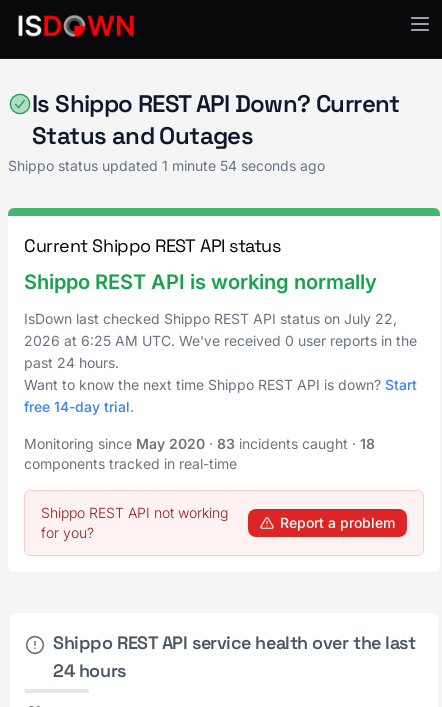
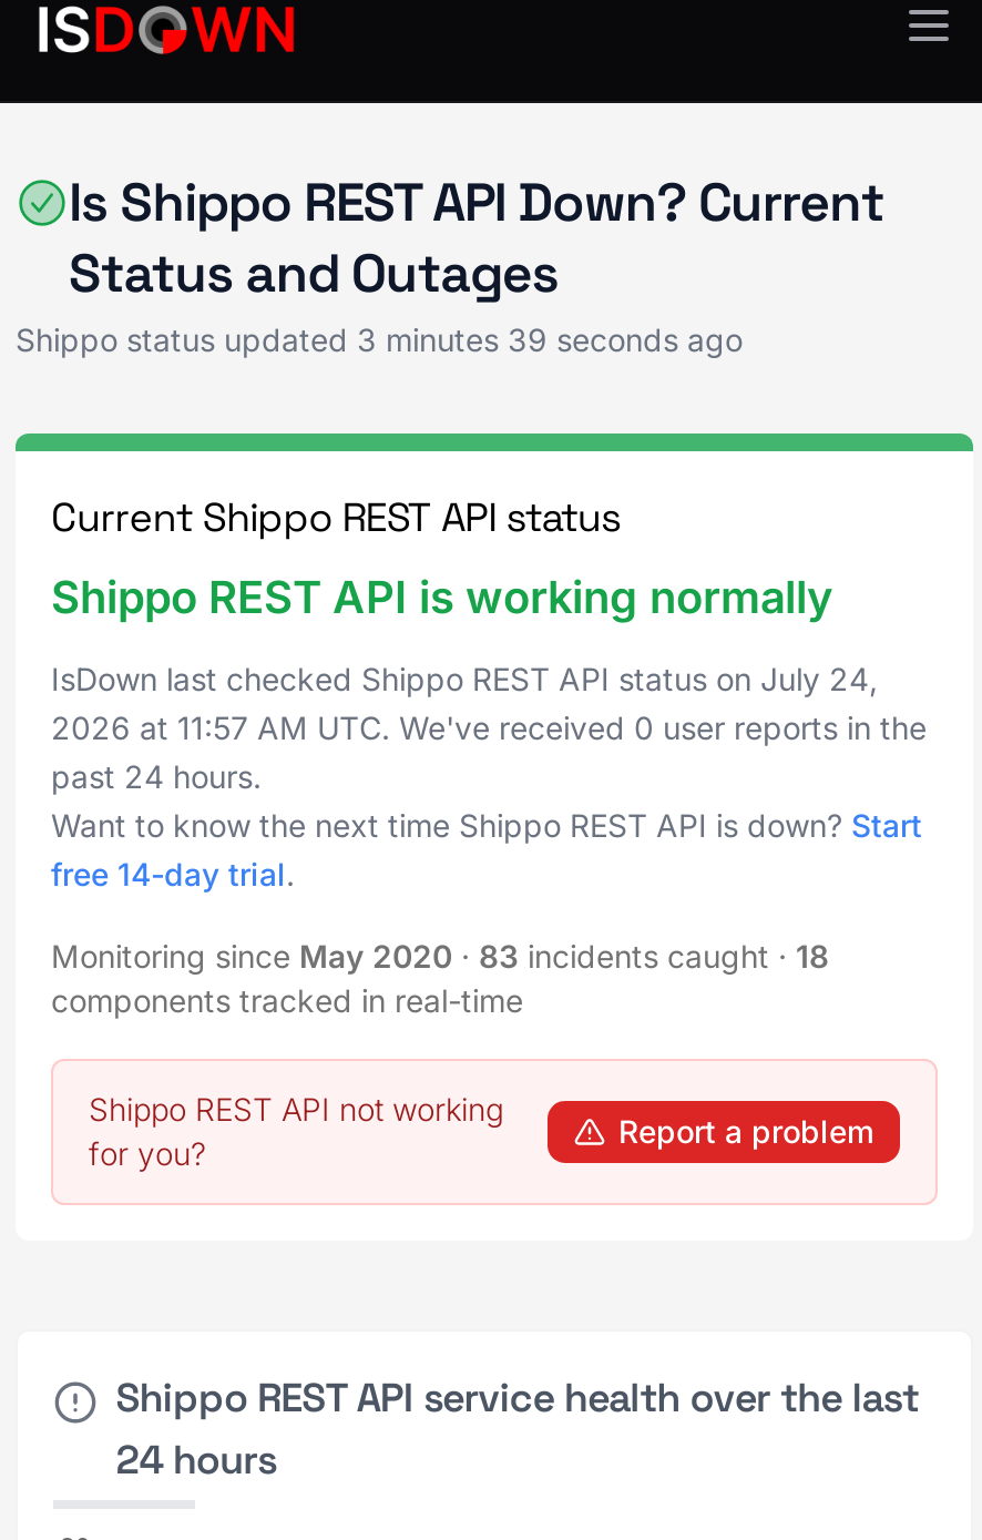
[8,157,325,174] Shippo status updated 1 minute 54 seconds ago -> [16,320,743,358] Shippo status updated 3 minutes 39 seconds ago
[24,310,397,327] IsDown last checked Shippo REST API status on July 22, -> [51,660,878,697] IsDown last checked Shippo REST API status on July 24,
[24,332,417,349] 2026 at 6:25 AM UTC. We've received 0 user reports in the -> [51,708,927,746] 2026 at 11:57 AM UTC. We've received 0 user reports in the

